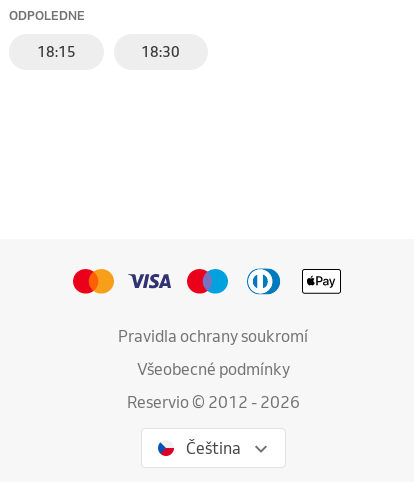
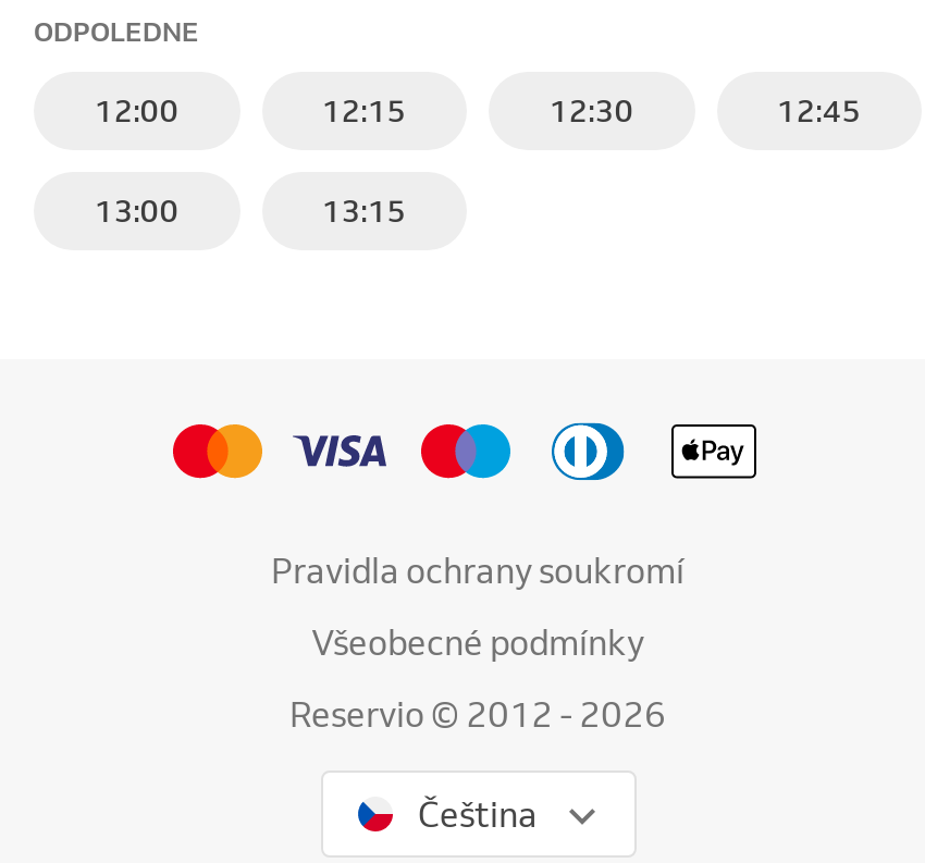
[37,43,180,61] 18:15 | 18:30 -> [94,91,861,230] 12:00 | 12:15 | 12:30 | 12:45 | 13:00 | 13:15

